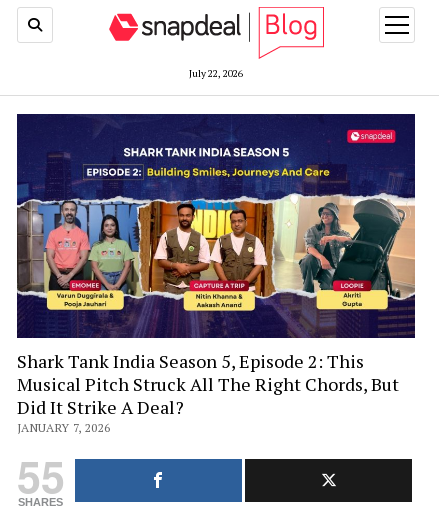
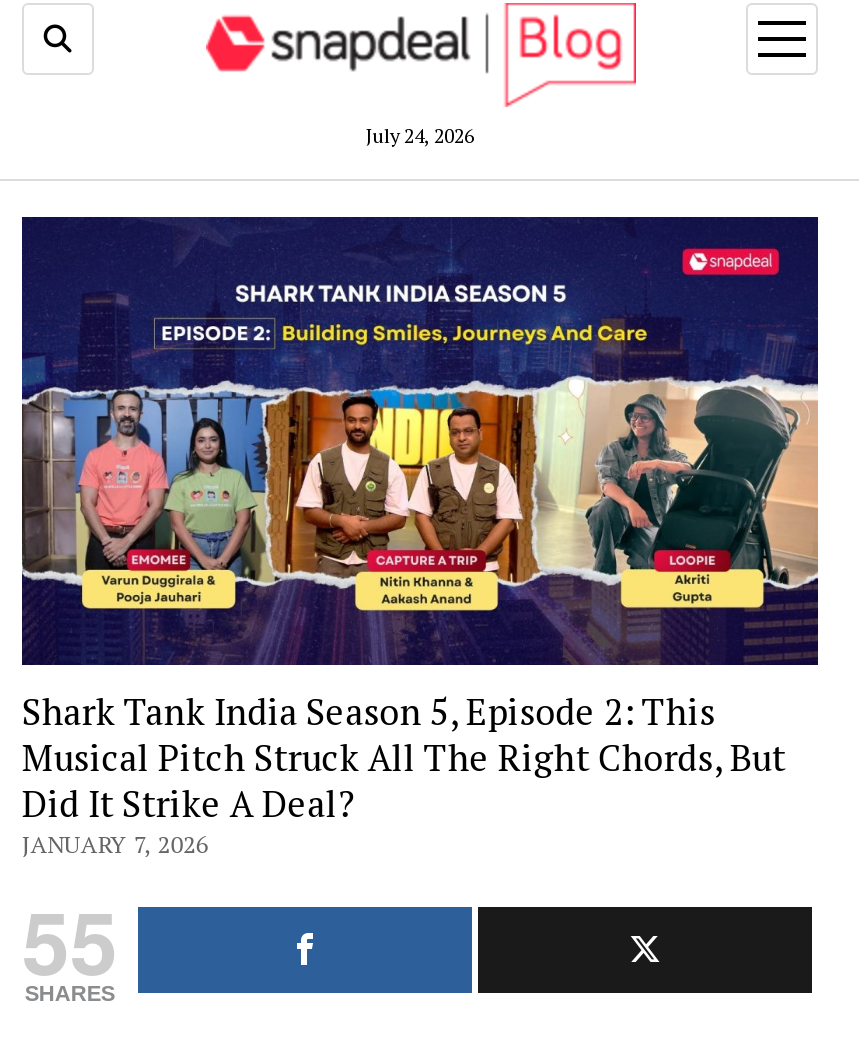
[189,67,243,80] July 22, 2026 -> [366,123,474,149] July 24, 2026

